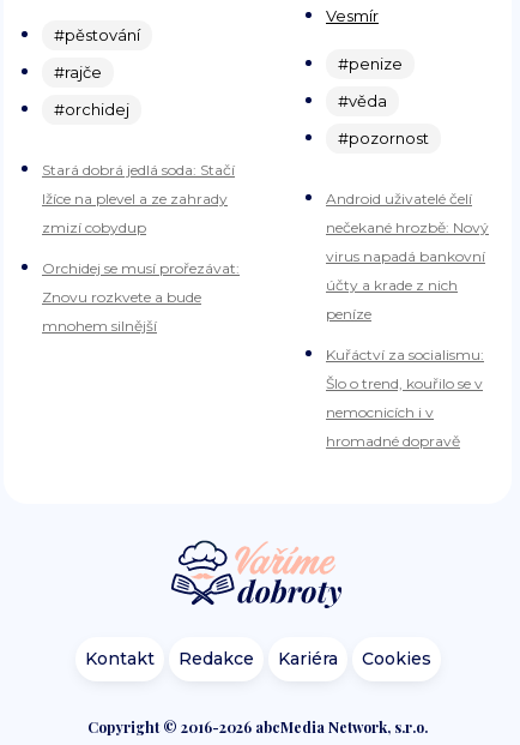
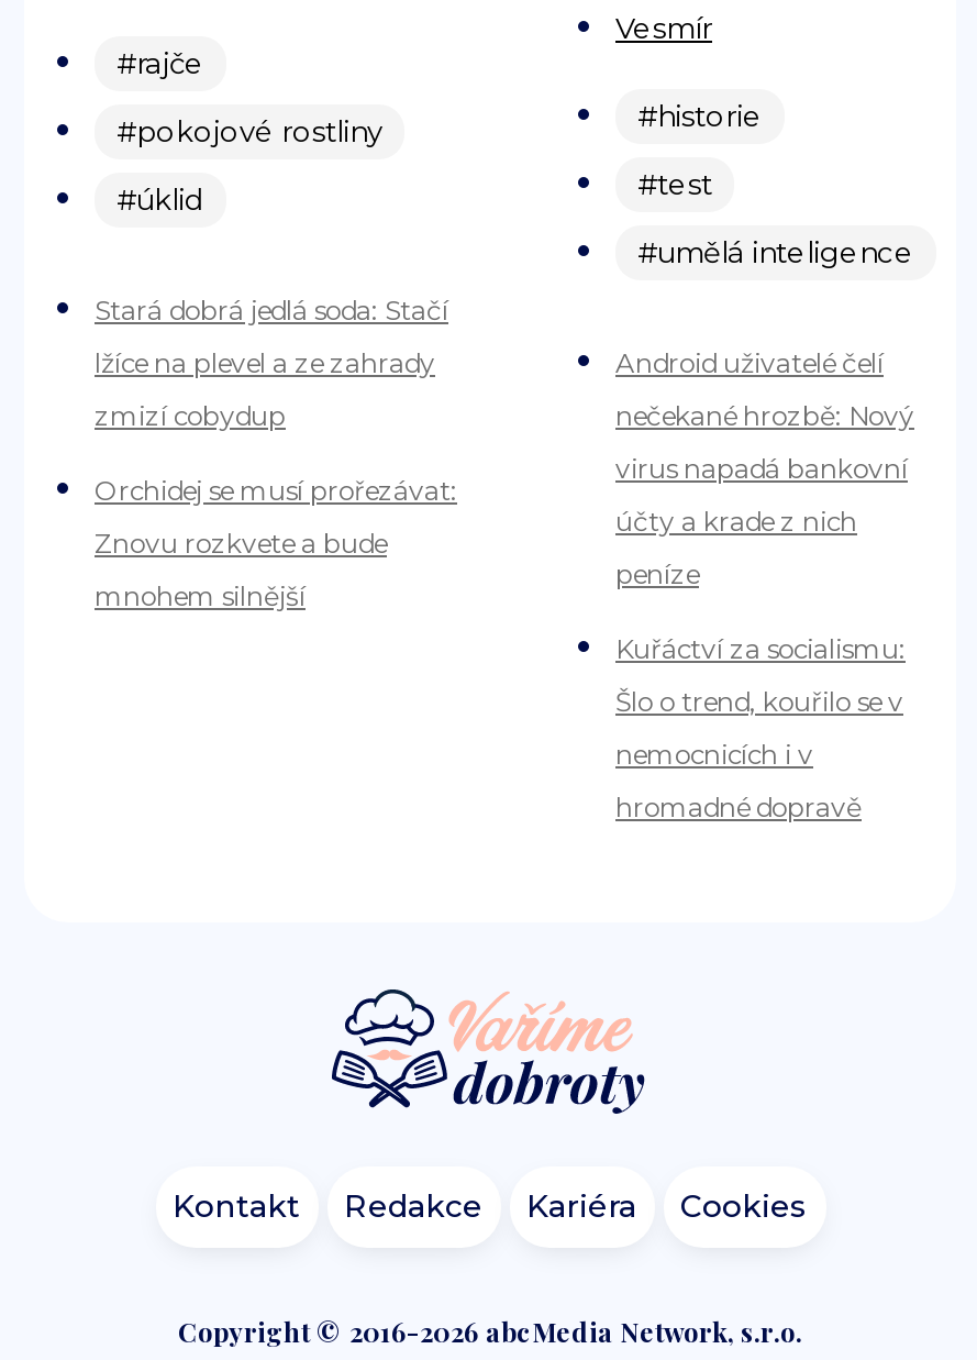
[54,25,140,45] #pěstování -> none
[338,54,403,73] #penize -> [637,98,763,133] #historie
moved [54,63,102,82] -> [116,45,204,80]: #rajče
[338,91,387,110] #věda -> [637,166,712,201] #test
[54,100,129,119] #orchidej -> [116,113,382,217] #pokojové rostliny | #úklid
[338,128,429,148] #pozornost -> [637,234,914,270] #umělá inteligence

